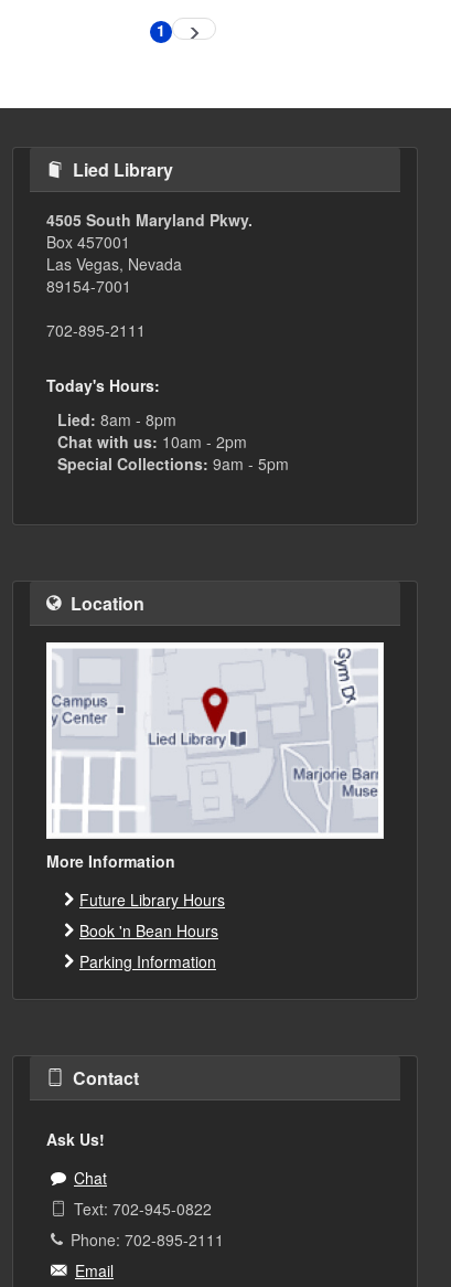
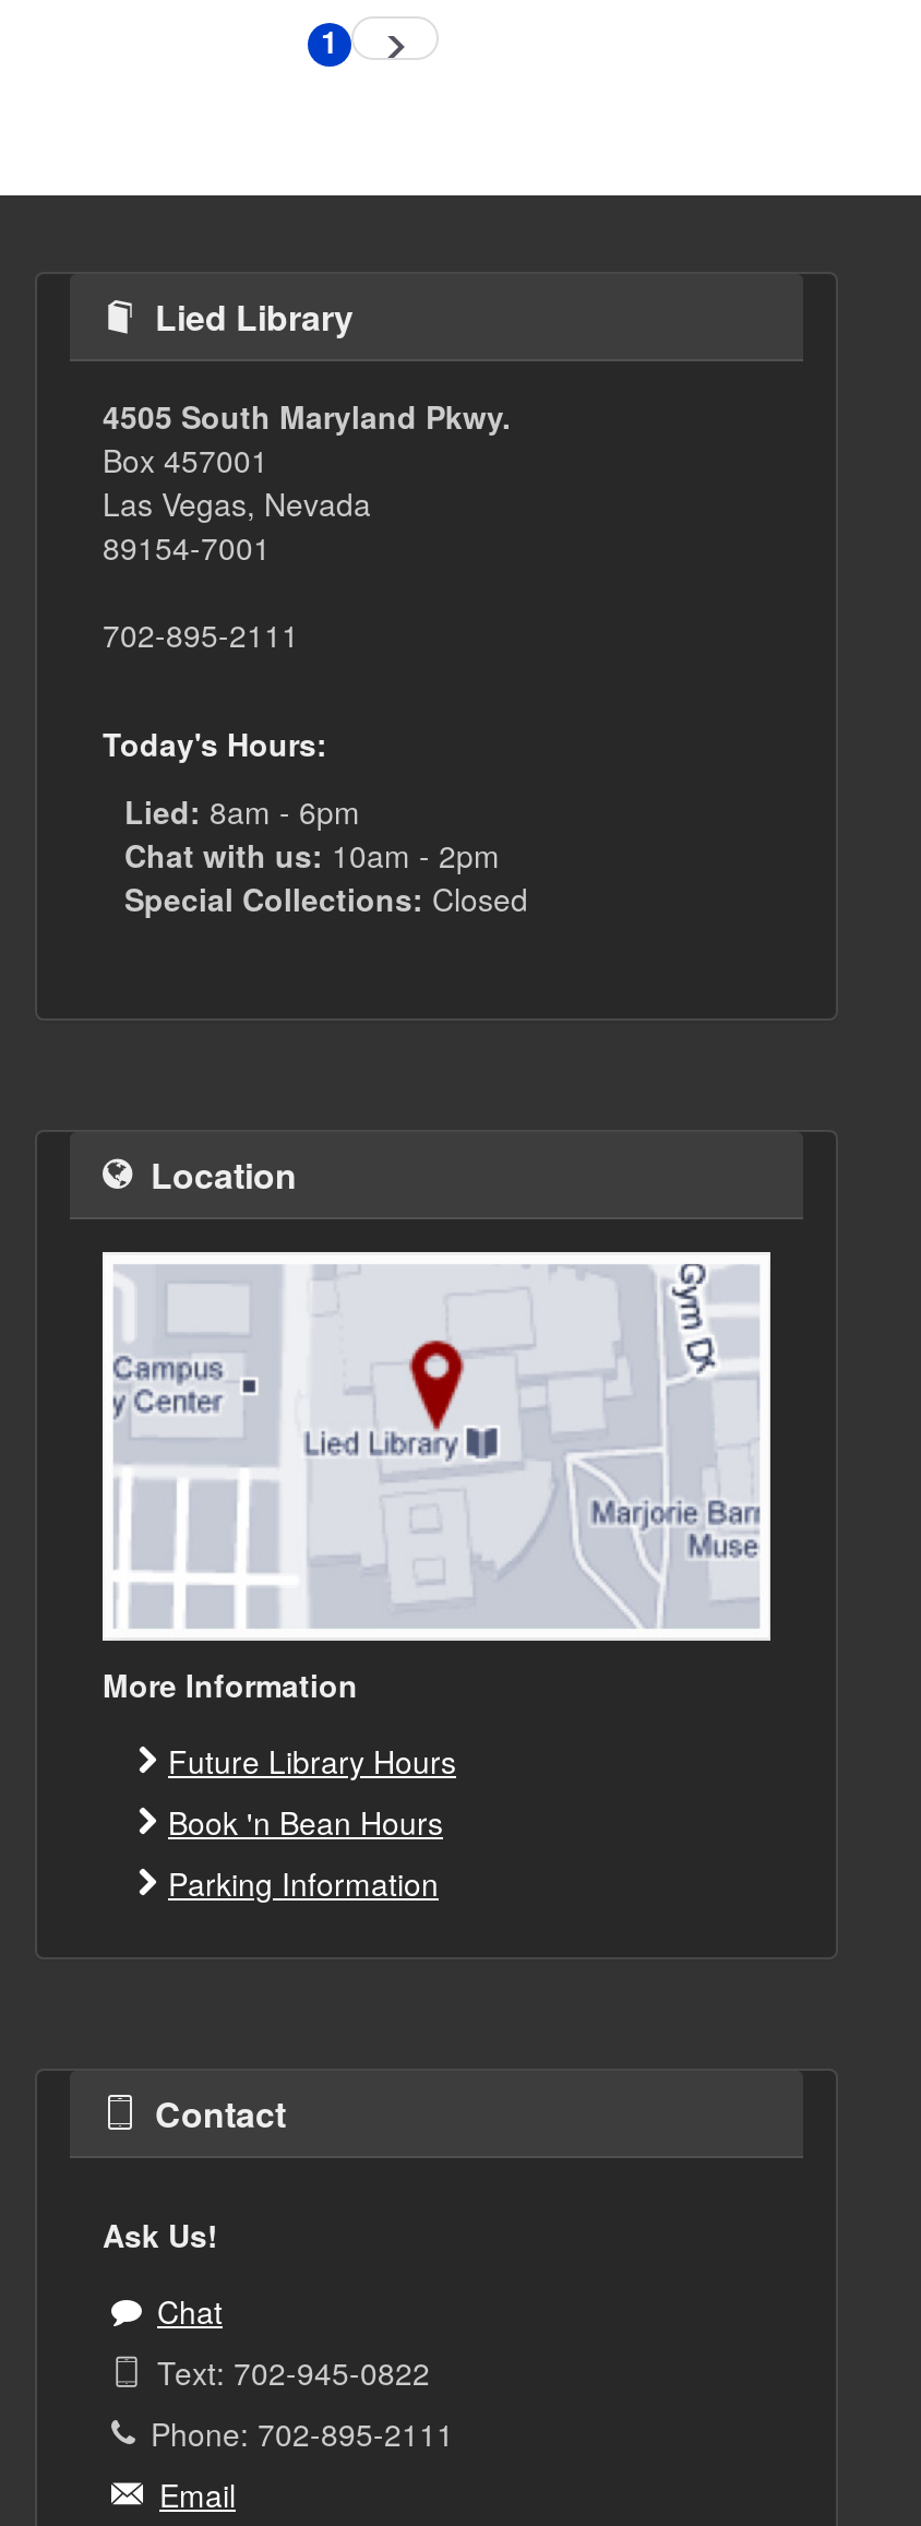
[57,408,176,430] Lied: 8am - 8pm -> [124,788,360,832] Lied: 8am - 6pm
[57,452,289,474] Special Collections: 9am - 5pm -> [124,875,528,919] Special Collections: Closed

